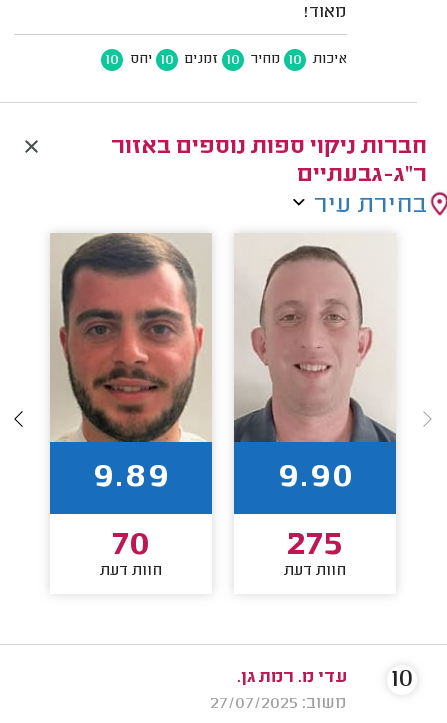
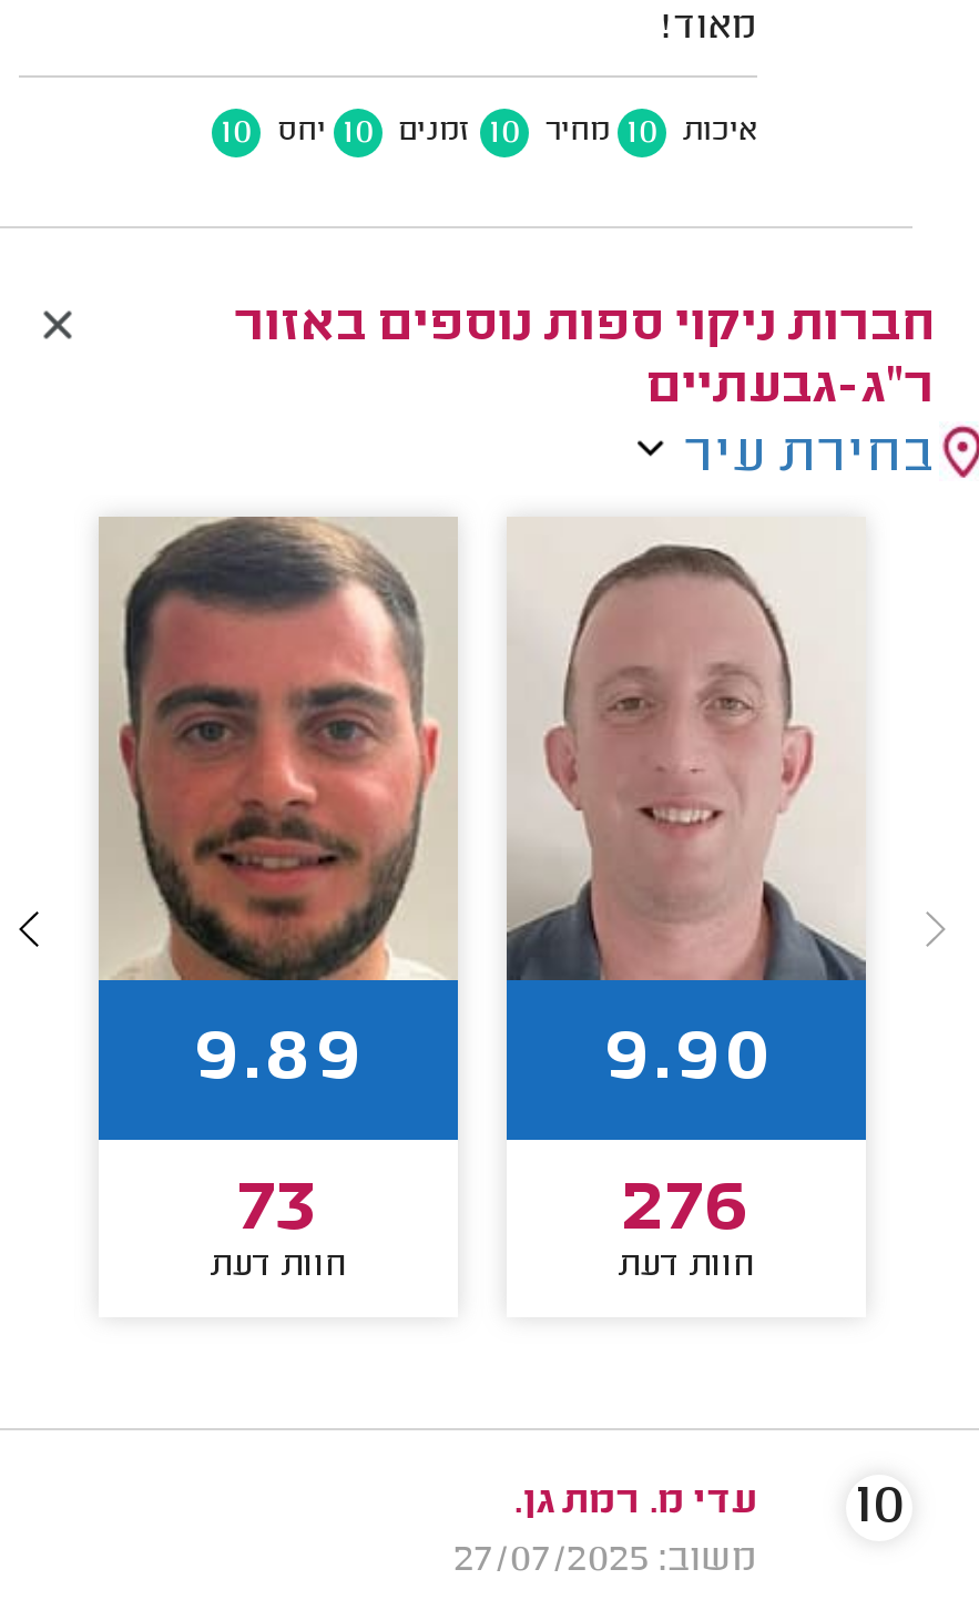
[112,526,150,566] 70 -> [236,1166,320,1254] 73
[286,526,344,566] 275 -> [620,1166,753,1254] 276

